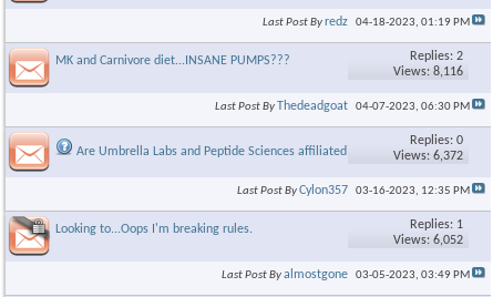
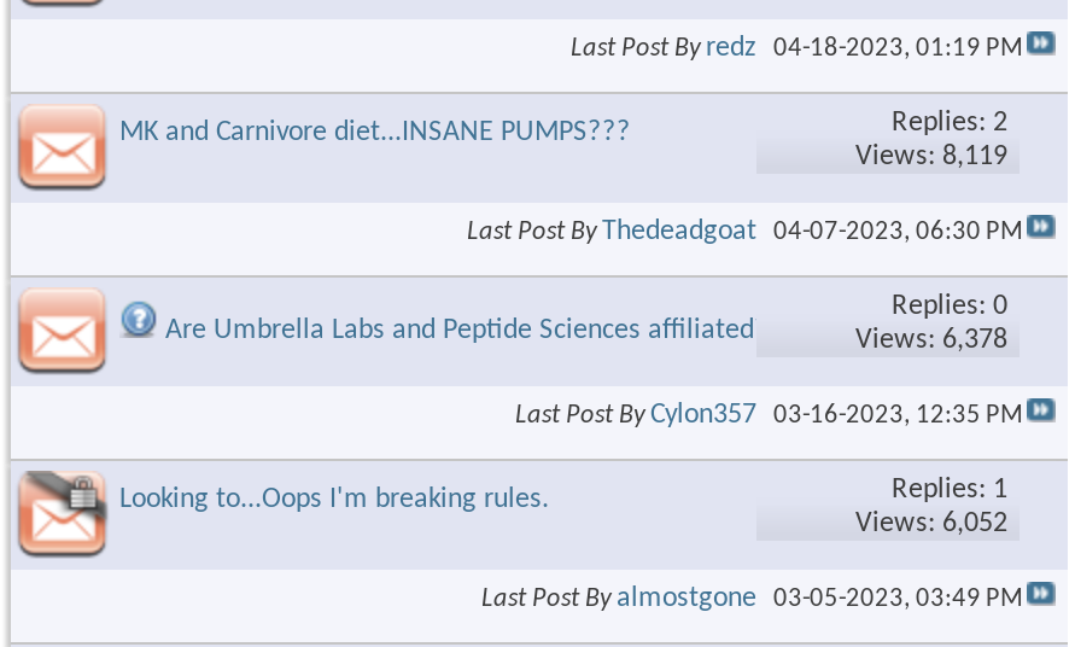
[393,65,463,79] Views: 8,116 -> [855,142,1007,171] Views: 8,119
[393,150,463,163] Views: 6,372 -> [855,326,1007,355] Views: 6,378

